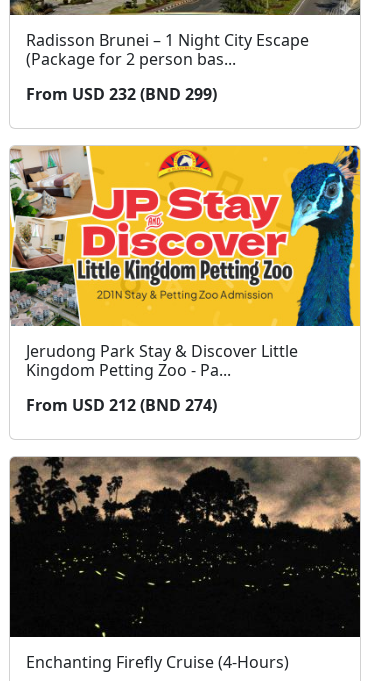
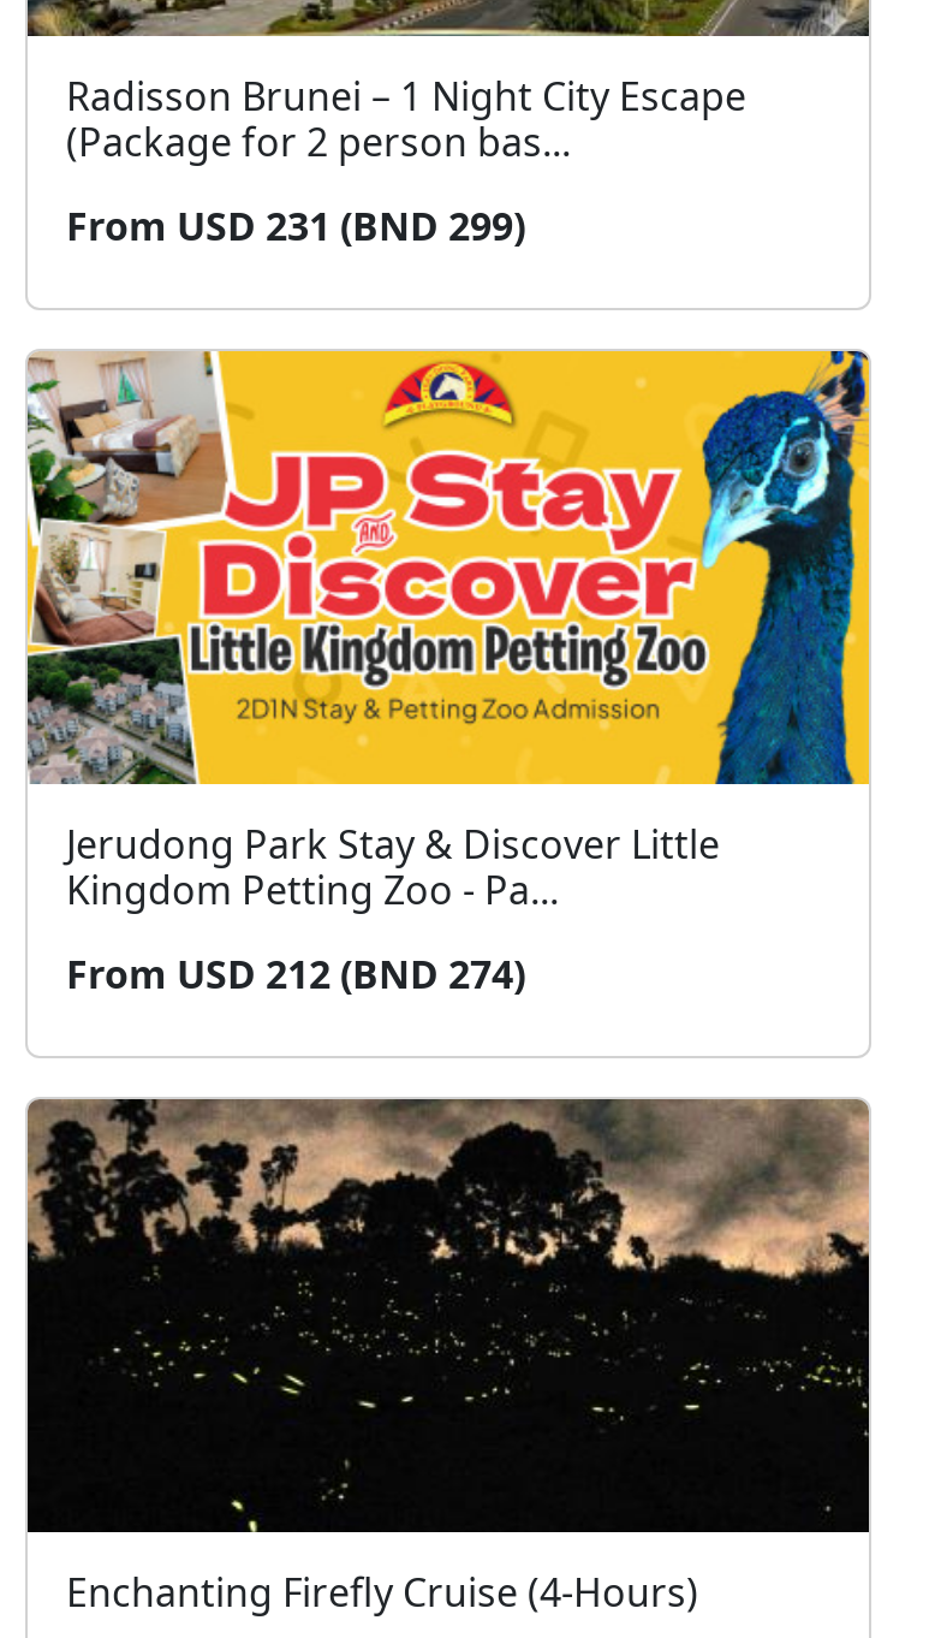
[26,83,217,105] From USD 232 (BND 299) -> [66,201,525,254] From USD 231 (BND 299)

